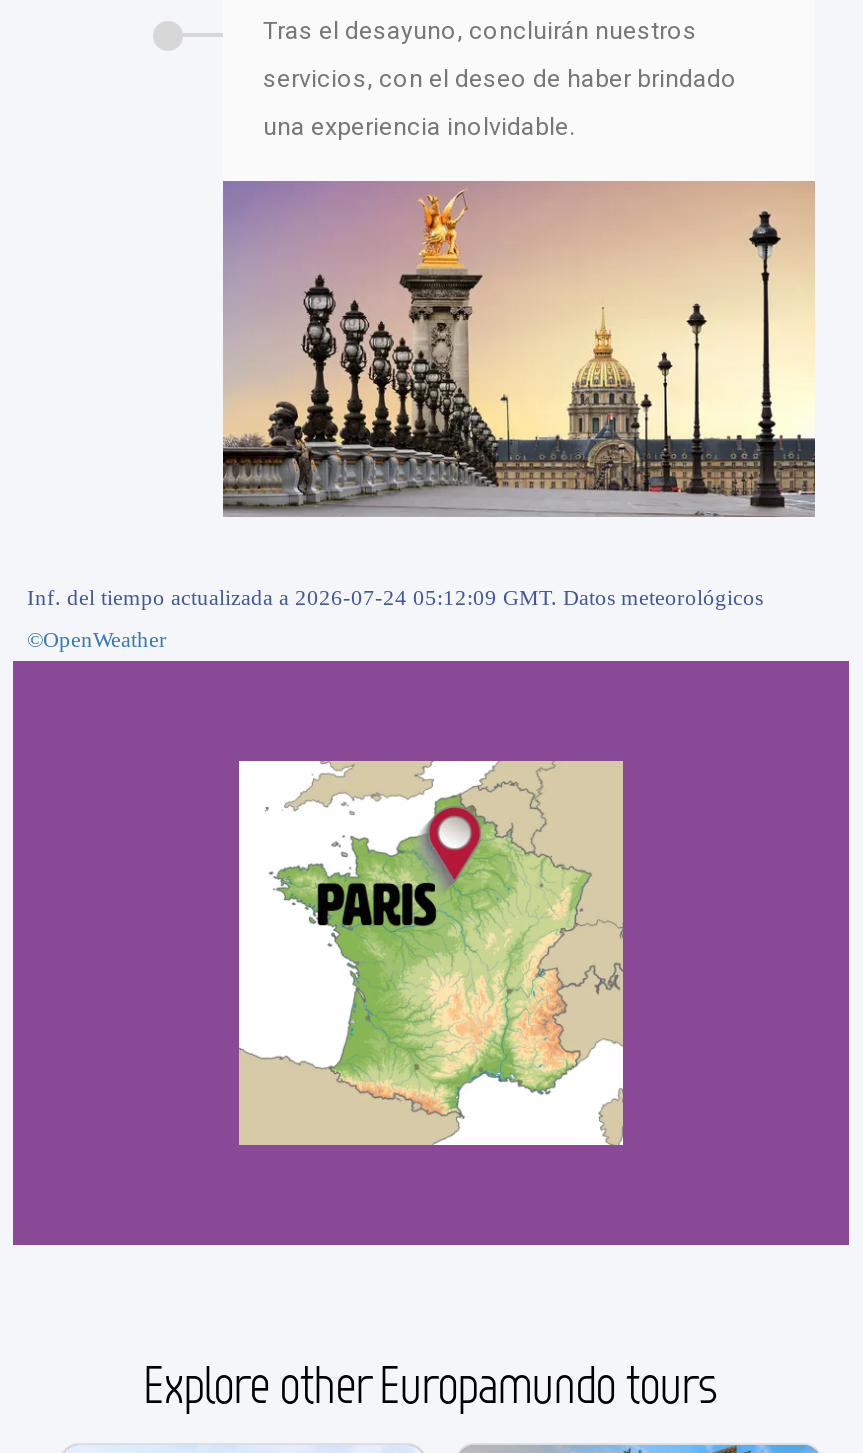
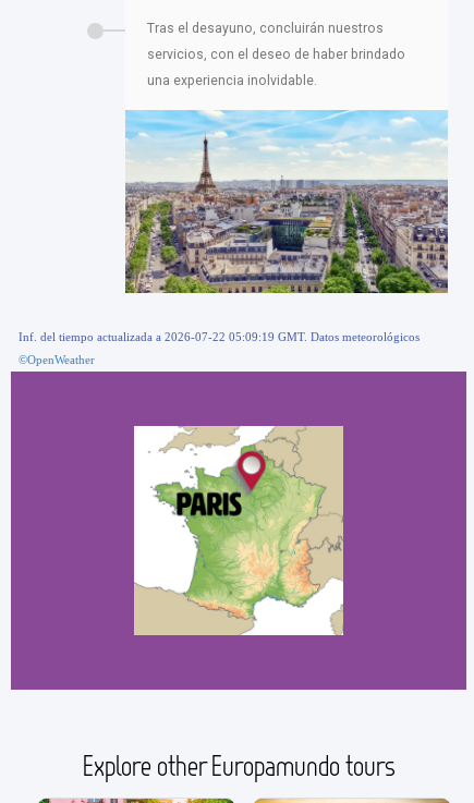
[27,179,817,609] [image] | Inf. del tiempo actualizada a 2026-07-24 05:12:09 GMT. Datos meteorológicos -> [19,109,449,343] [image] | Inf. del tiempo actualizada a 2026-07-22 05:09:19 GMT. Datos meteorológicos

